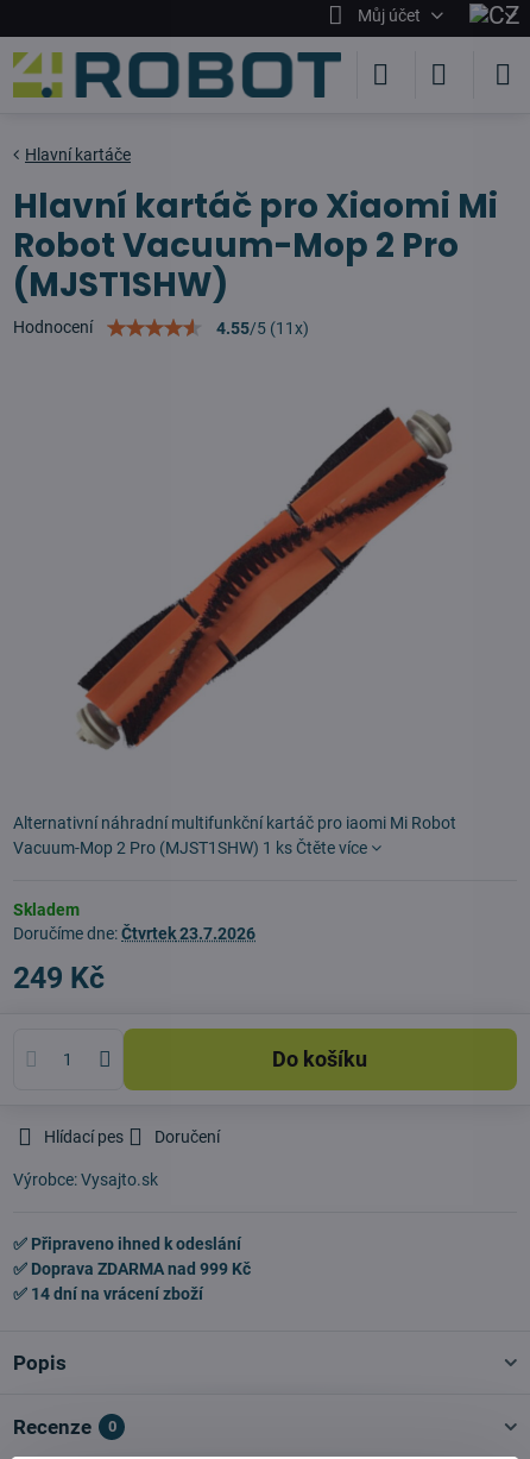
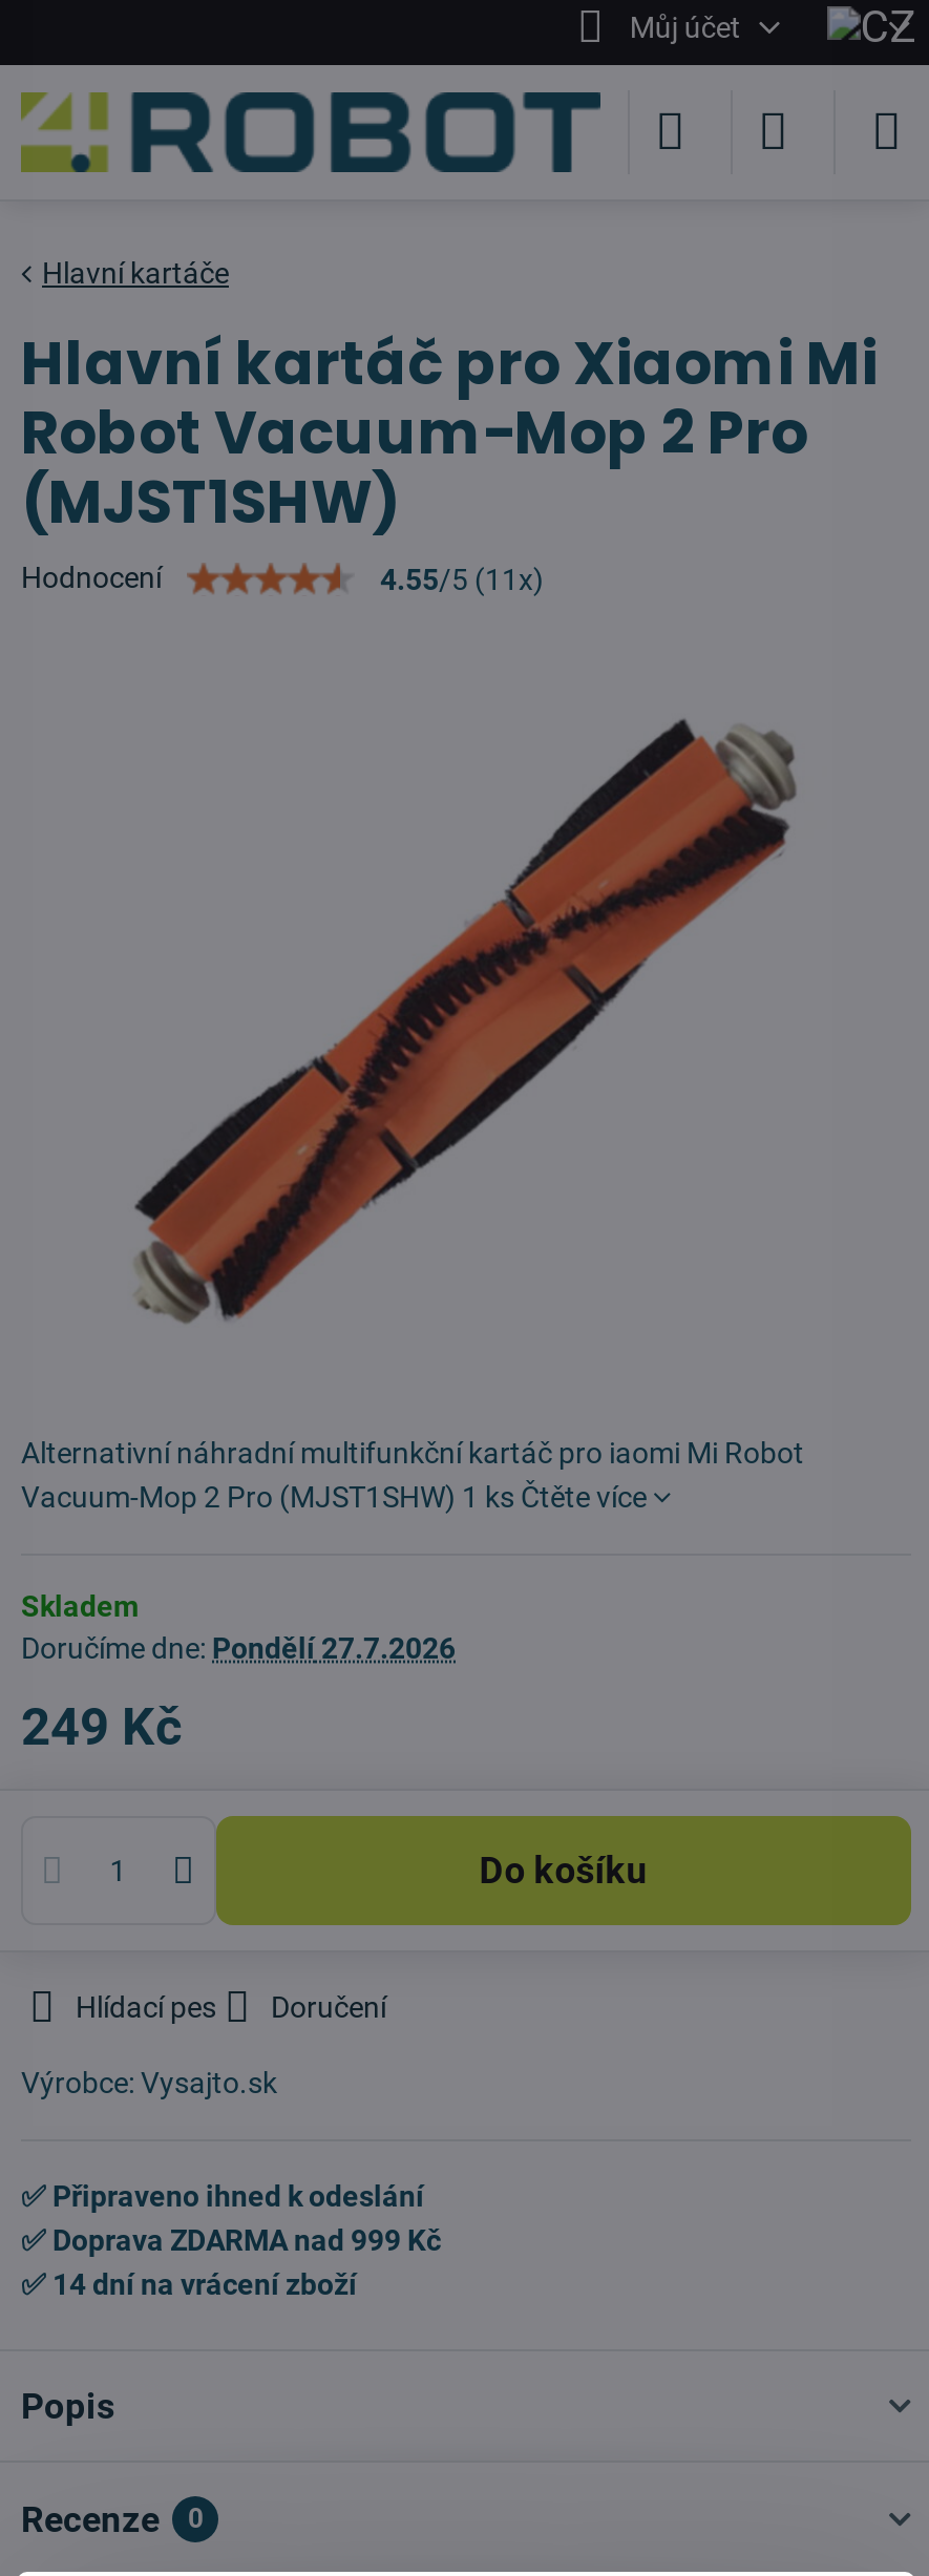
[13,924,255,943] Doručíme dne: Čtvrtek 23.7.2026 -> [21,1631,456,1665] Doručíme dne: Pondělí 27.7.2026

